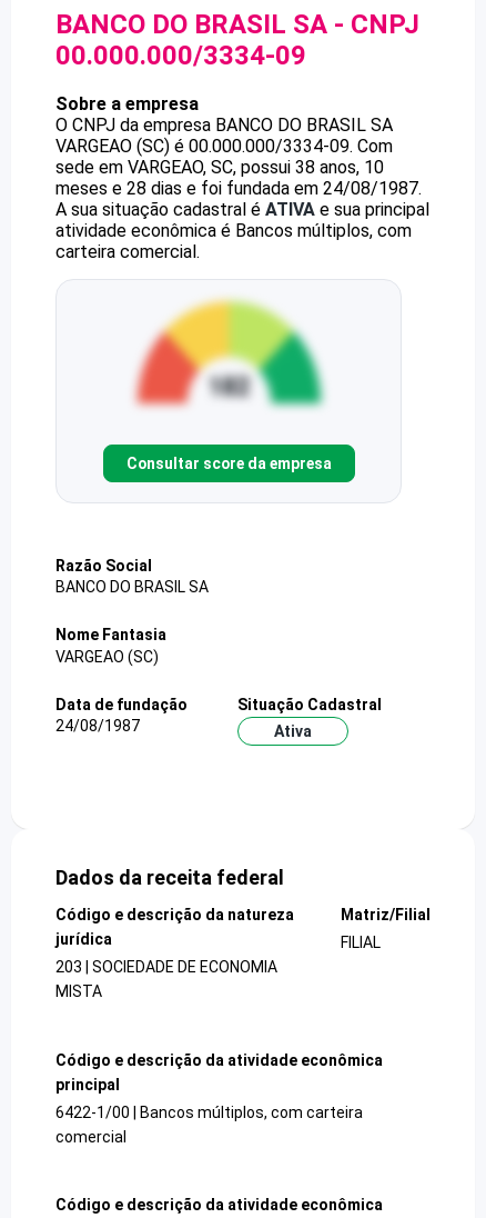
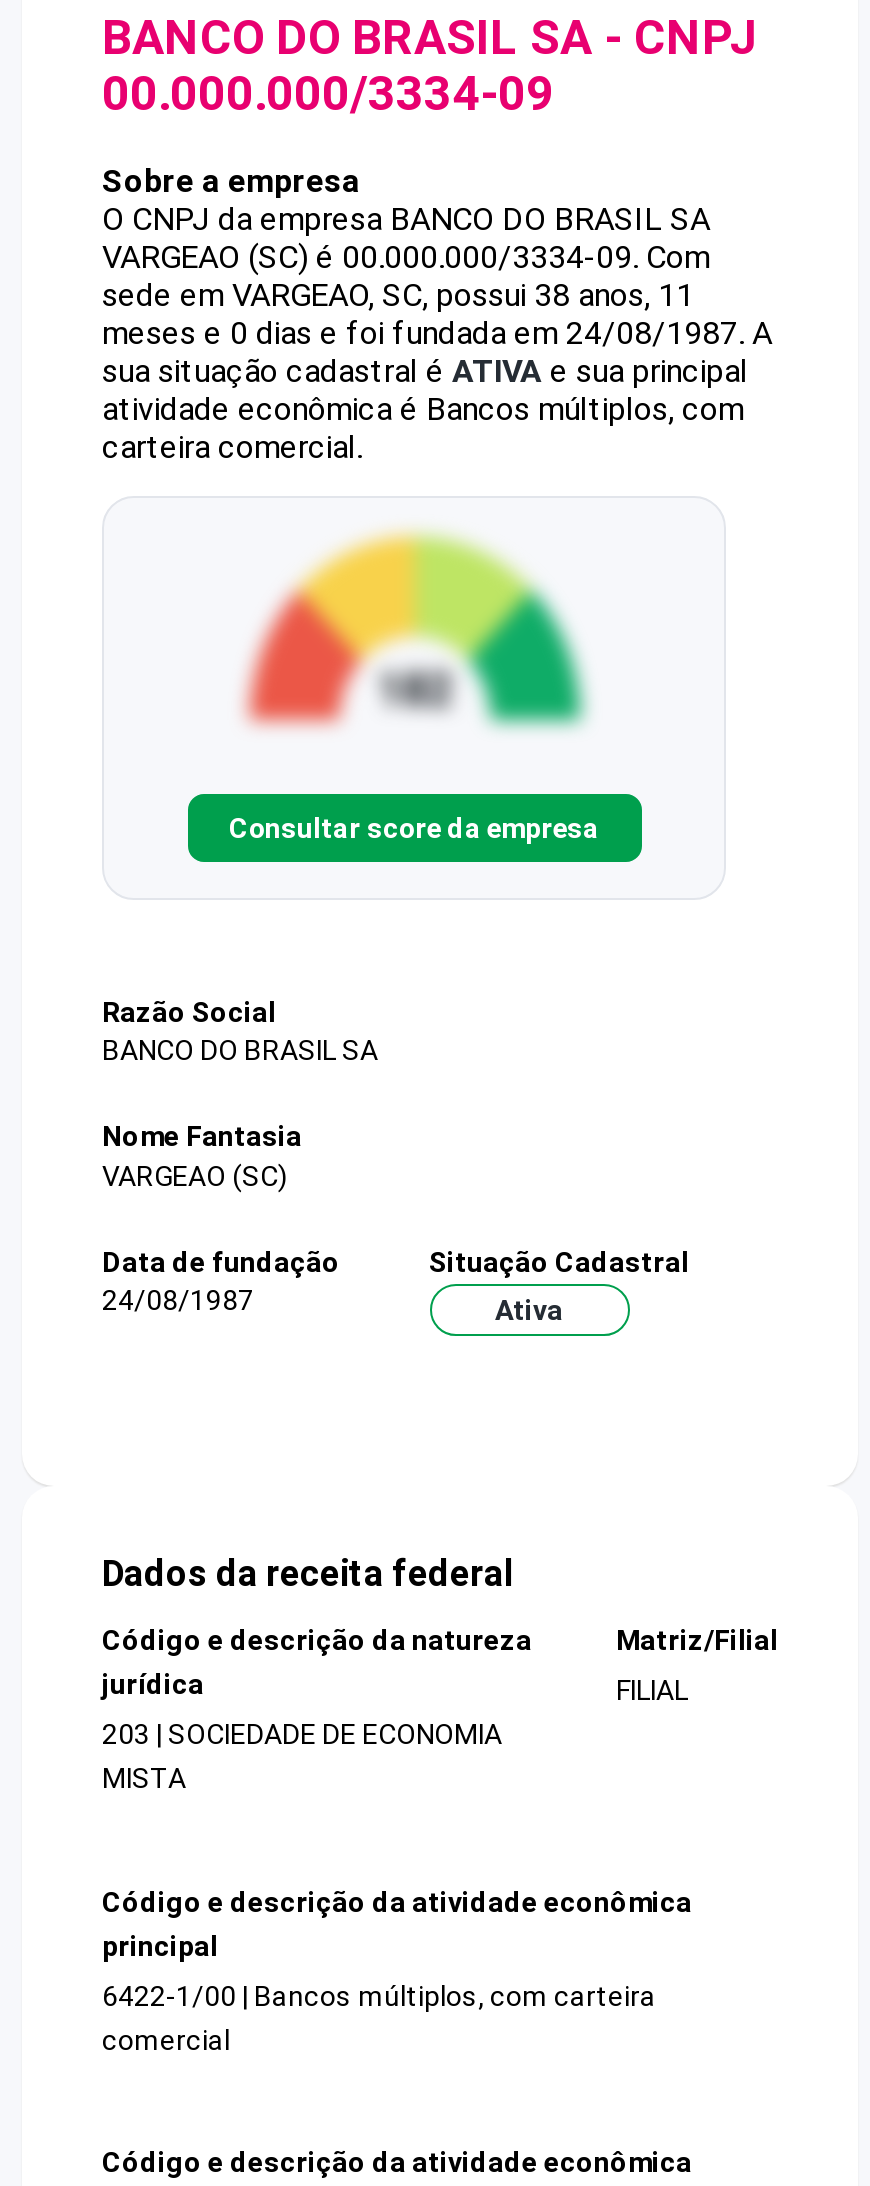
[55,157,429,220] sede em VARGEAO, SC, possui 38 anos, 10 | meses e 28 dias e foi fundada em 24/08/1987. | A sua situação cadastral é ATIVA e sua principal -> [102,276,772,390] sede em VARGEAO, SC, possui 38 anos, 11 | meses e 0 dias e foi fundada em 24/08/1987. A | sua situação cadastral é ATIVA e sua principal

